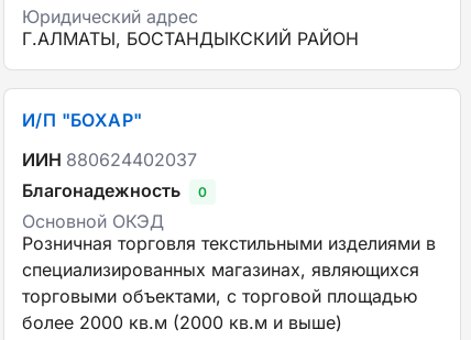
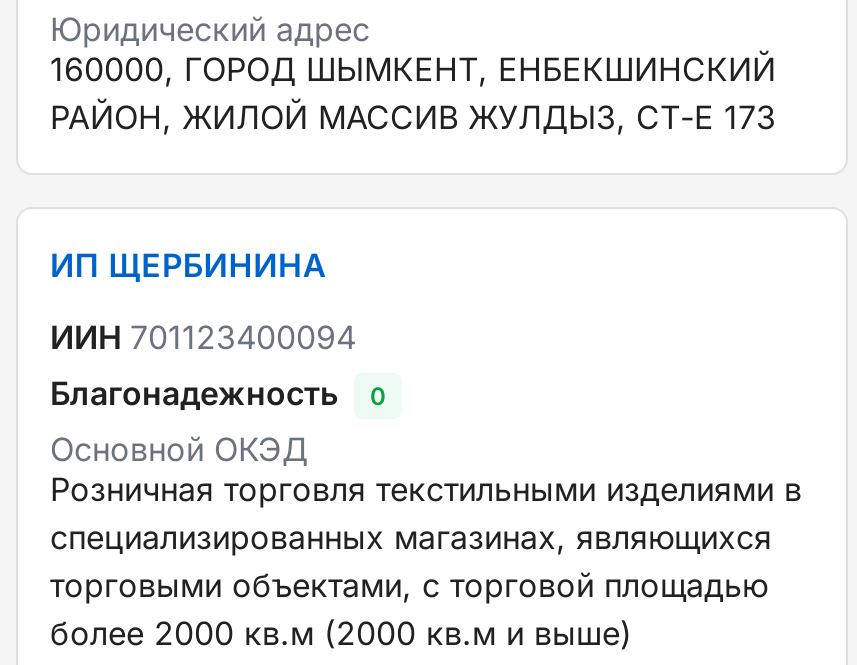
[22,28,359,50] Г.АЛМАТЫ, БОСТАНДЫКСКИЙ РАЙОН -> [50,49,776,137] 160000, ГОРОД ШЫМКЕНТ, ЕНБЕКШИНСКИЙ | РАЙОН, ЖИЛОЙ МАССИВ ЖУЛДЫЗ, СТ-Е 173
[22,109,142,131] И/П "БОХАР" -> [50,245,328,285] ИП ЩЕРБИНИНА
[22,149,197,171] ИИН 880624402037 -> [50,317,356,357] ИИН 701123400094

